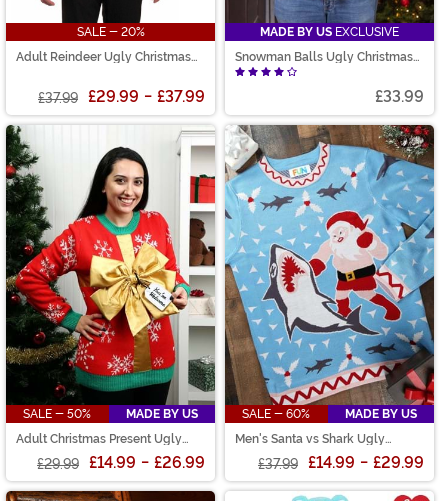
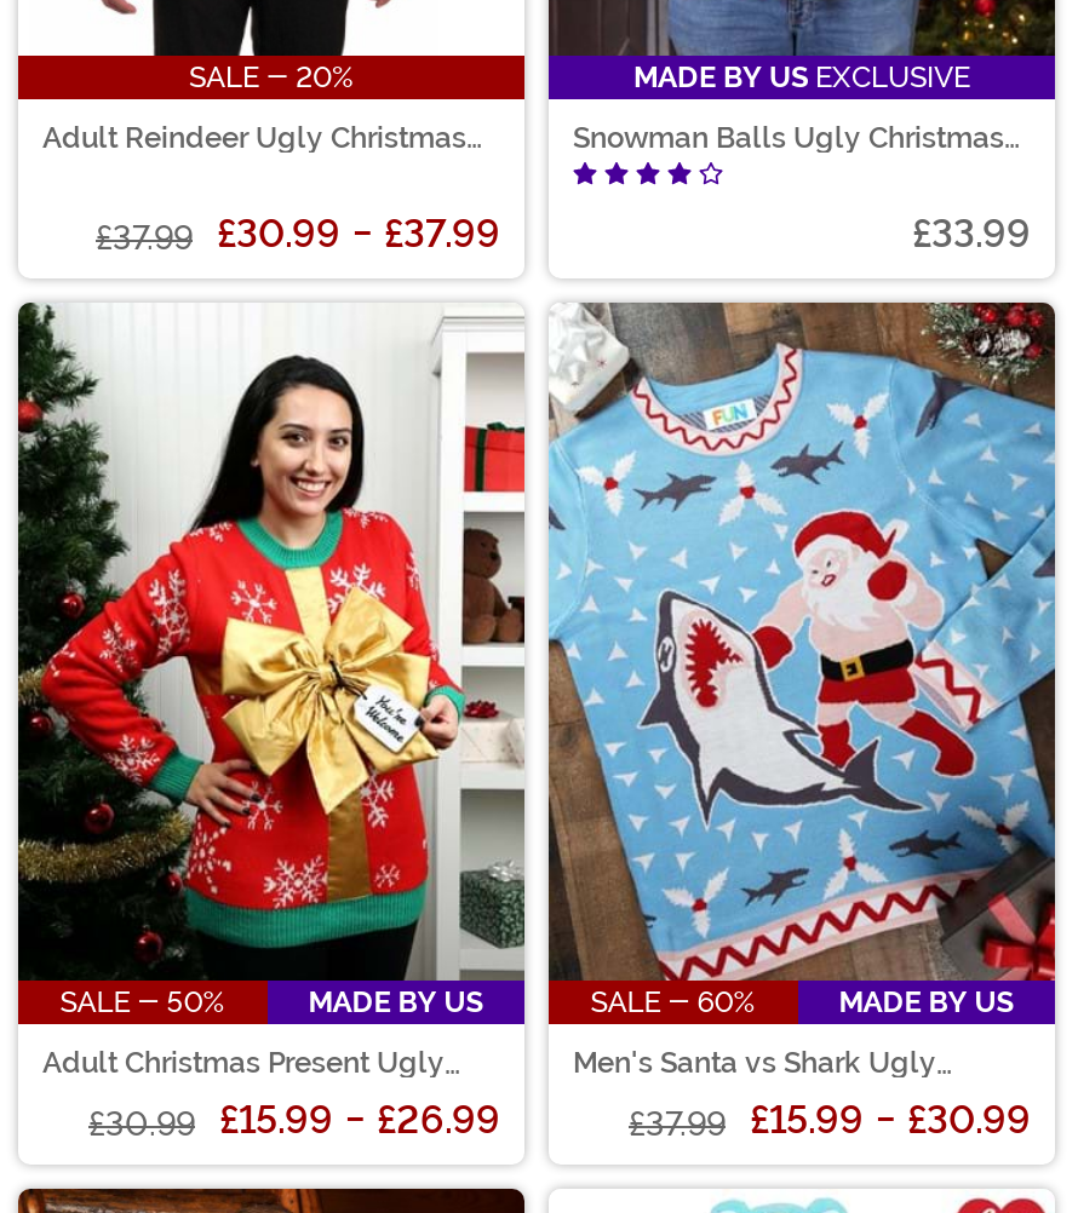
[38,87,205,106] £37.99 £29.99 - £37.99 -> [96,210,500,256] £37.99 £30.99 - £37.99
[37,456,79,472] £29.99 -> [88,1105,195,1144] £30.99
[89,453,205,472] £14.99 - £26.99 -> [219,1098,500,1144] £15.99 - £26.99
[258,453,424,472] £37.99 £14.99 - £29.99 -> [629,1098,1031,1144] £37.99 £15.99 - £30.99

